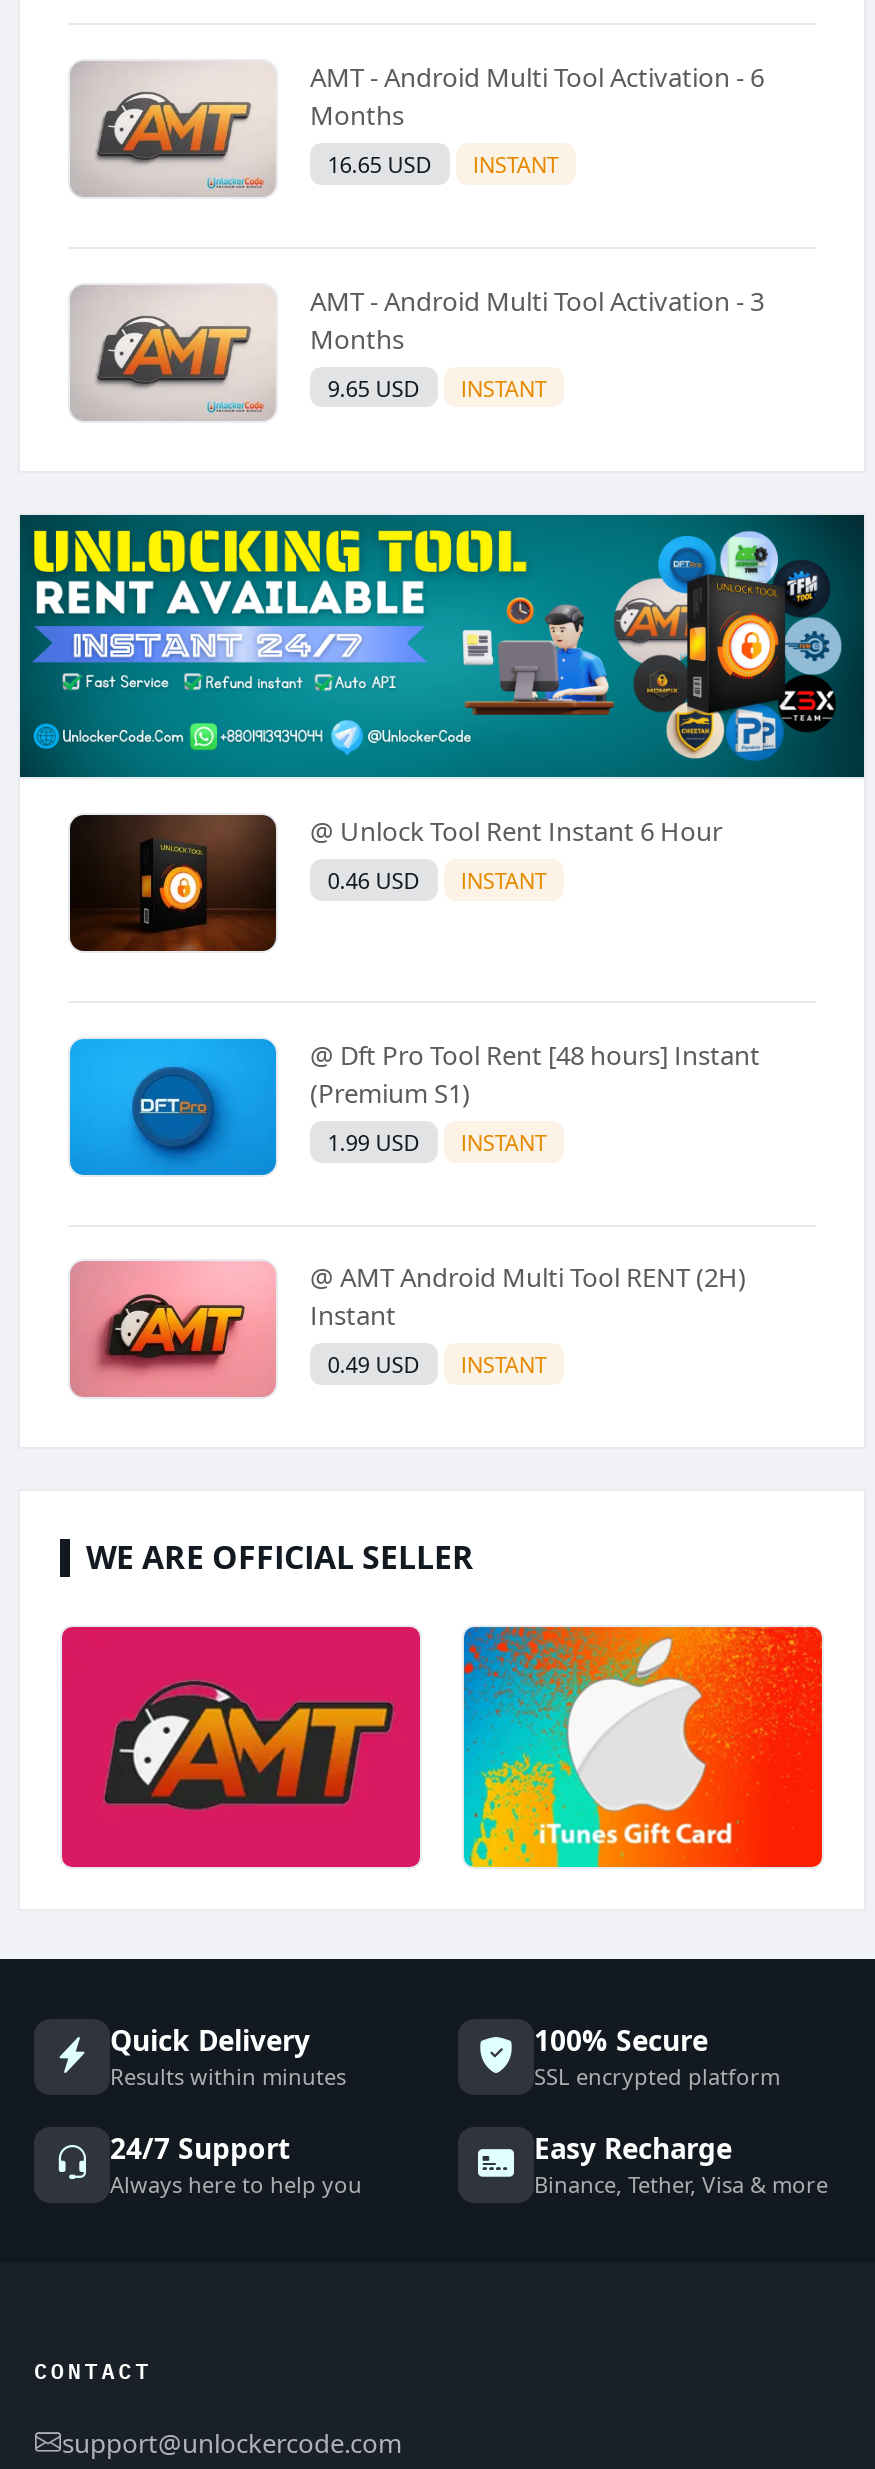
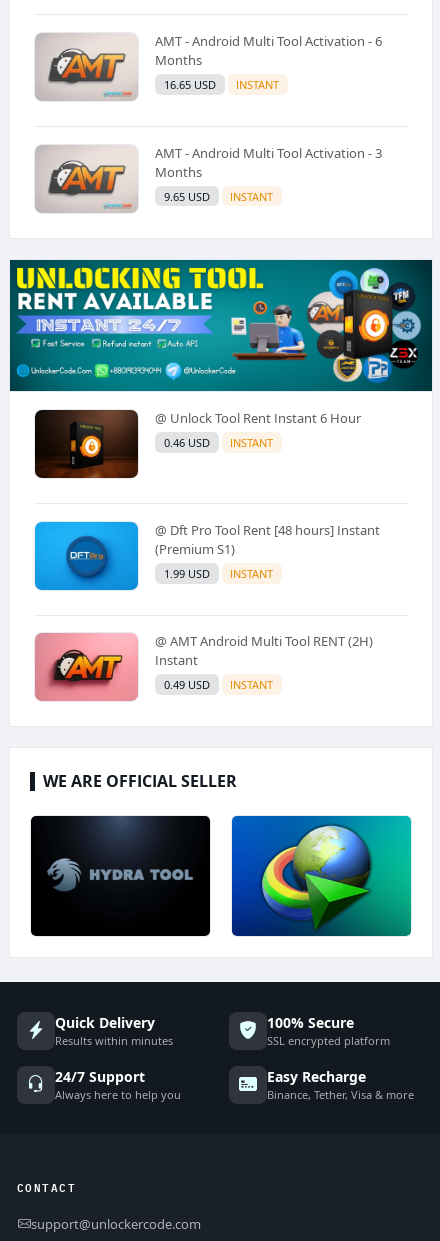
[60,1625,422,1869] [image] -> [30,815,211,937] [image]
[462,1625,824,1869] [image] -> [231,815,412,937] [image]

